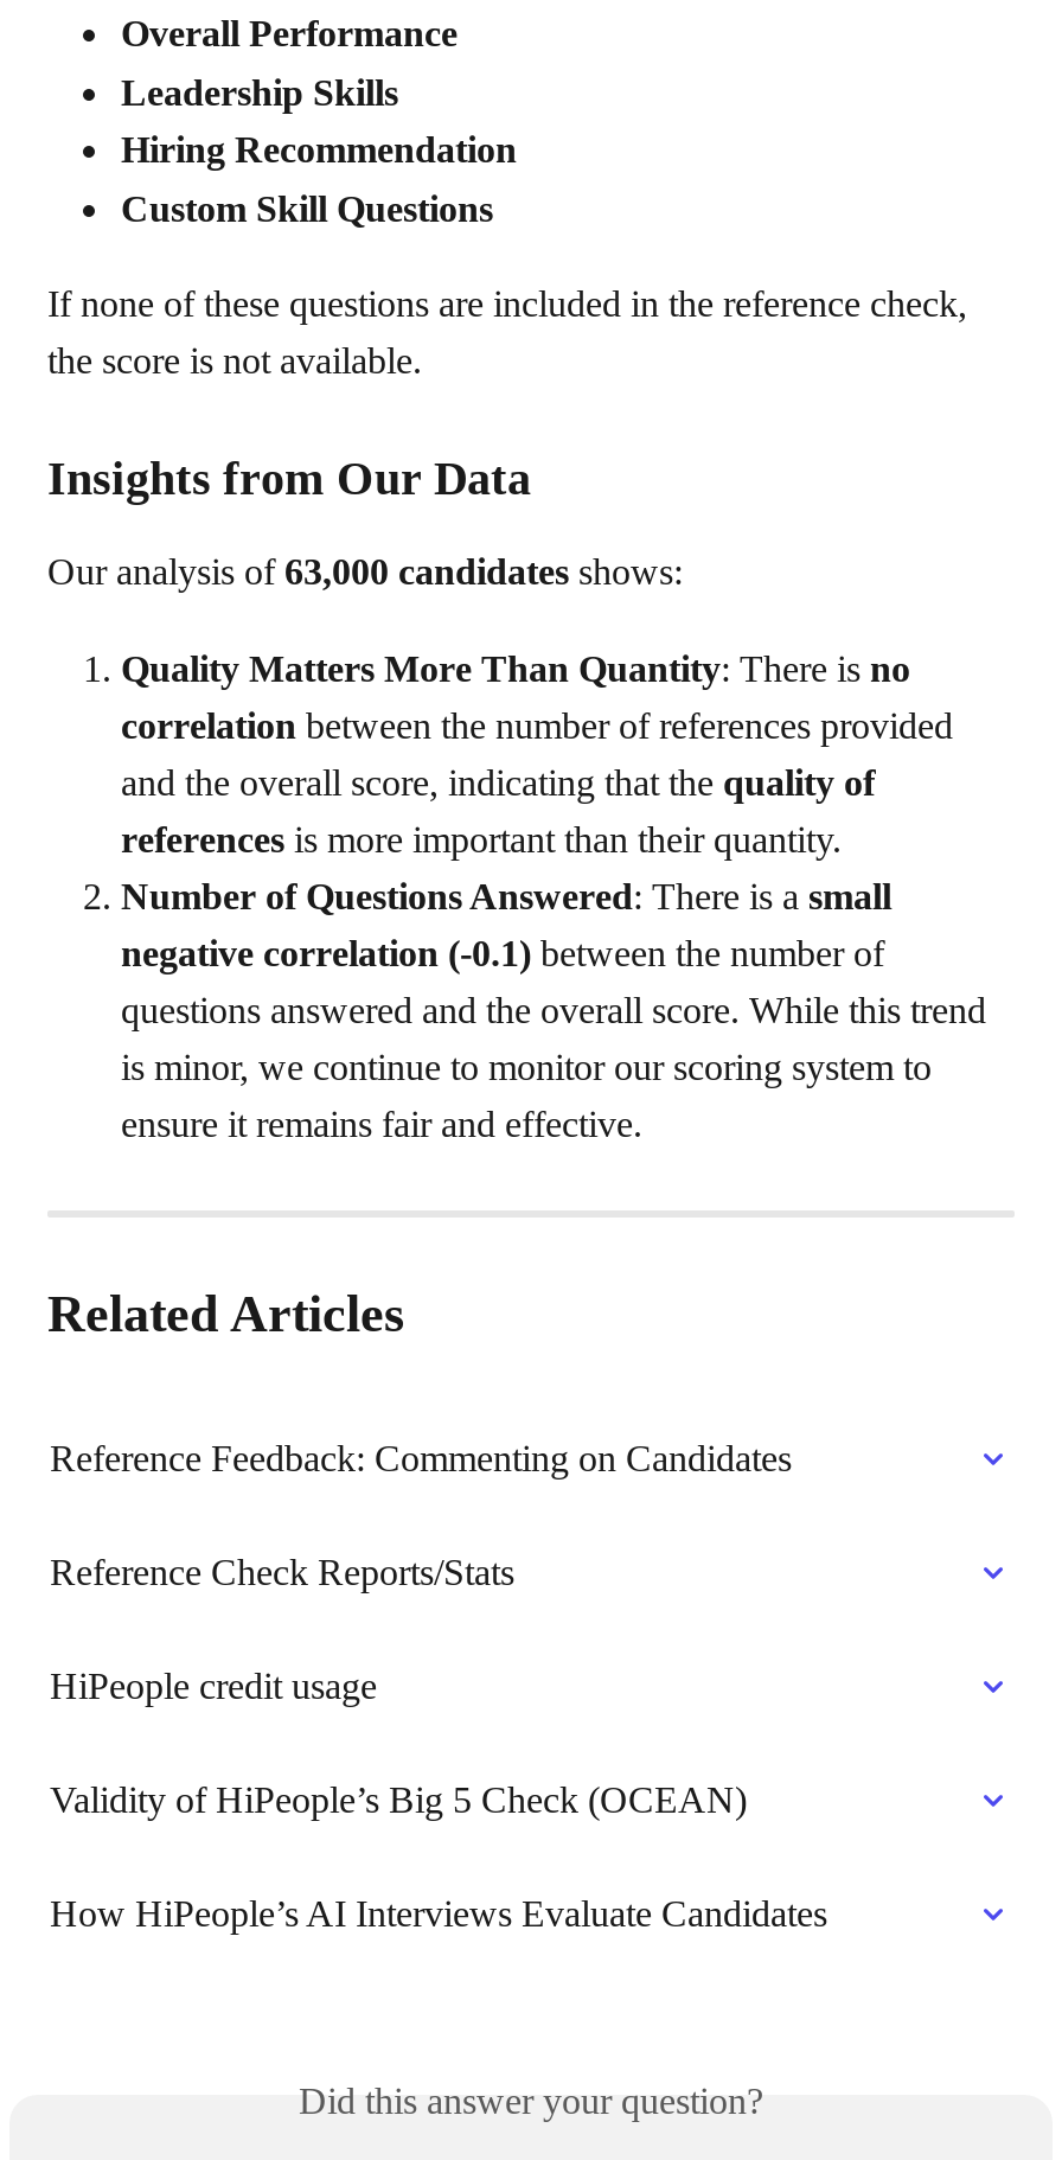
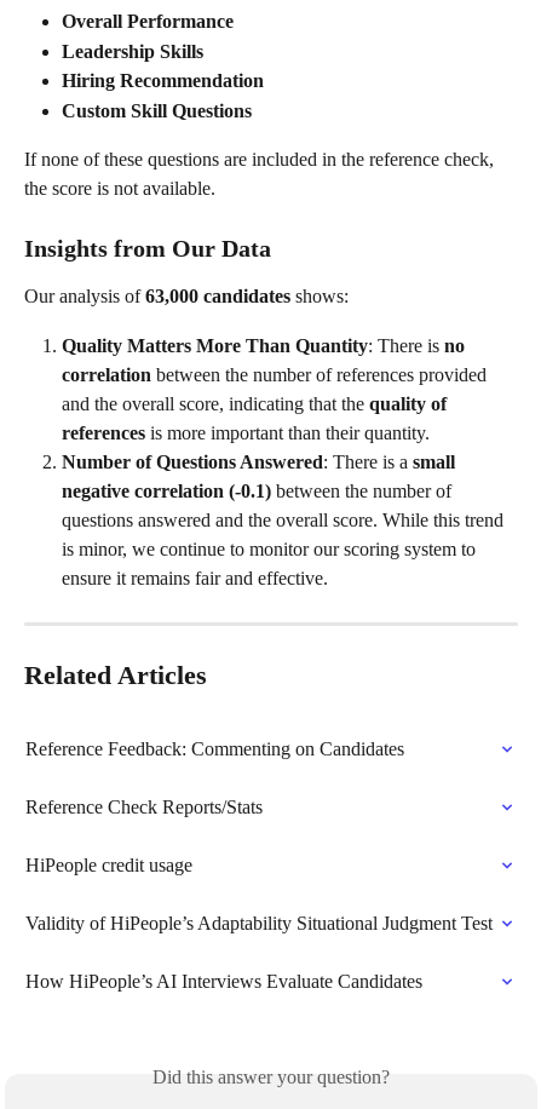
[50,1779,747,1819] Validity of HiPeople’s Big 5 Check (OCEAN) -> [25,913,493,933] Validity of HiPeople’s Adaptability Situational Judgment Test

